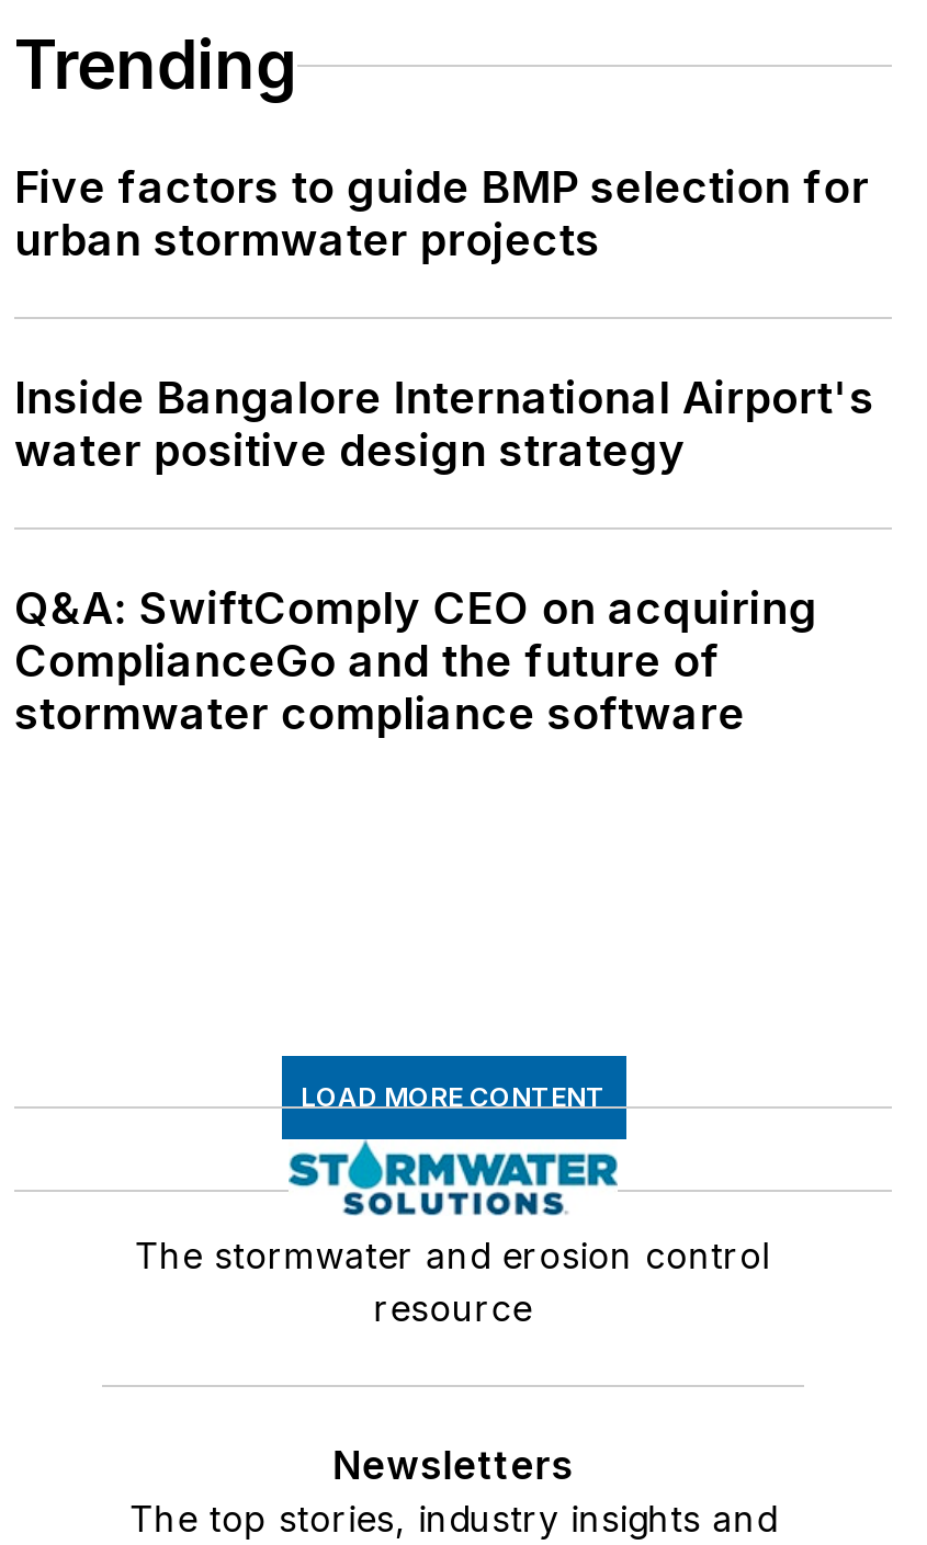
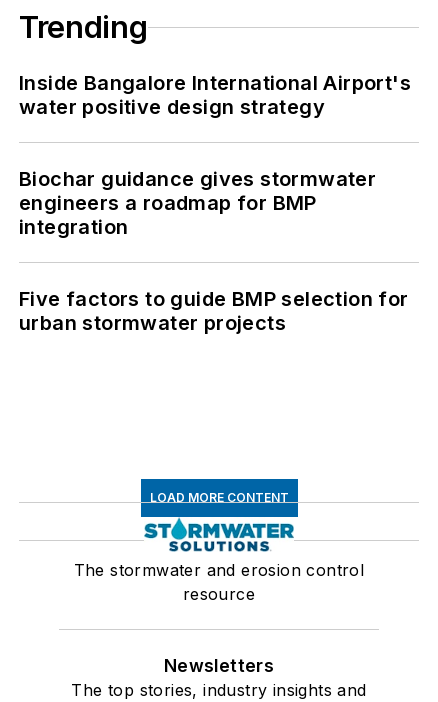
moved [14,162,869,267] -> [19,287,409,335]: Five factors to guide BMP selection for | urban stormwater projects
moved [14,372,874,477] -> [19,71,411,119]: Inside Bangalore International Airport's | water positive design strategy
[14,583,818,741] Q&A: SwiftComply CEO on acquiring | ComplianceGo and the future of | stormwater compliance software -> [19,167,376,239] Biochar guidance gives stormwater | engineers a roadmap for BMP | integration

